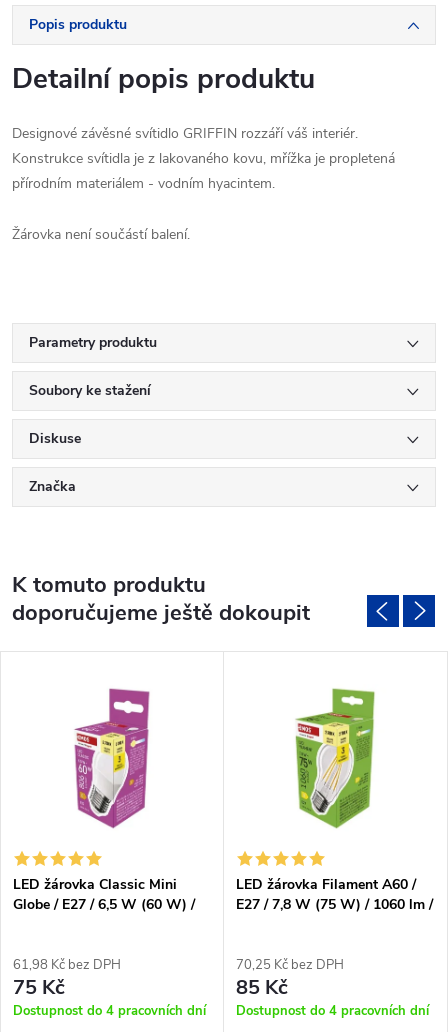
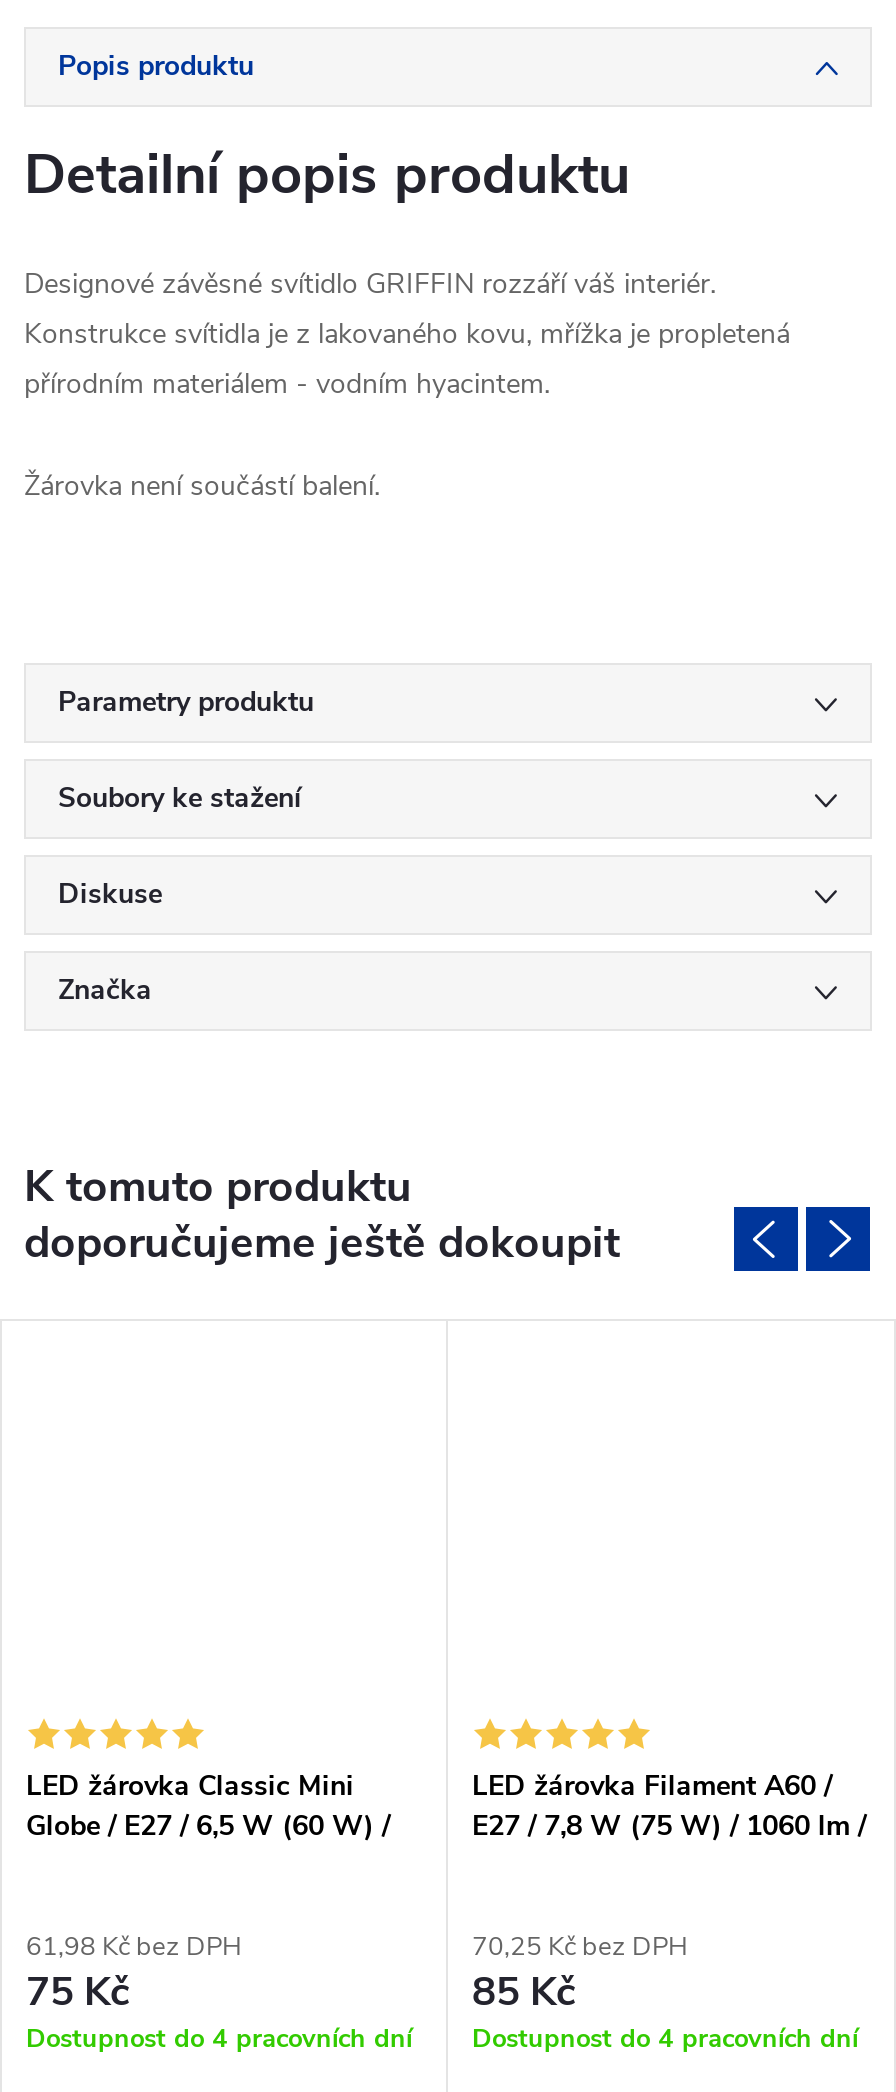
[74,687,151,829] [image] -> none
[295,687,376,829] [image] -> none

